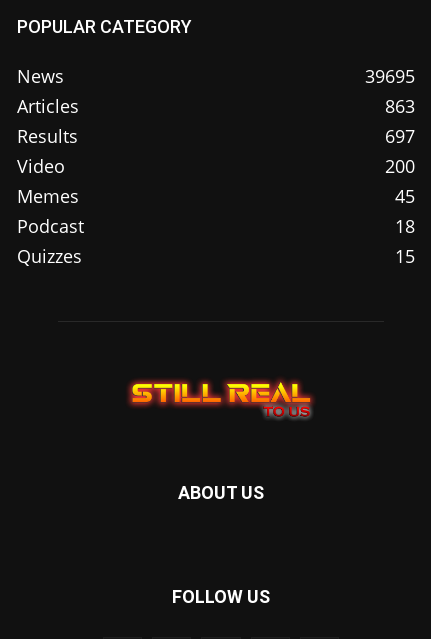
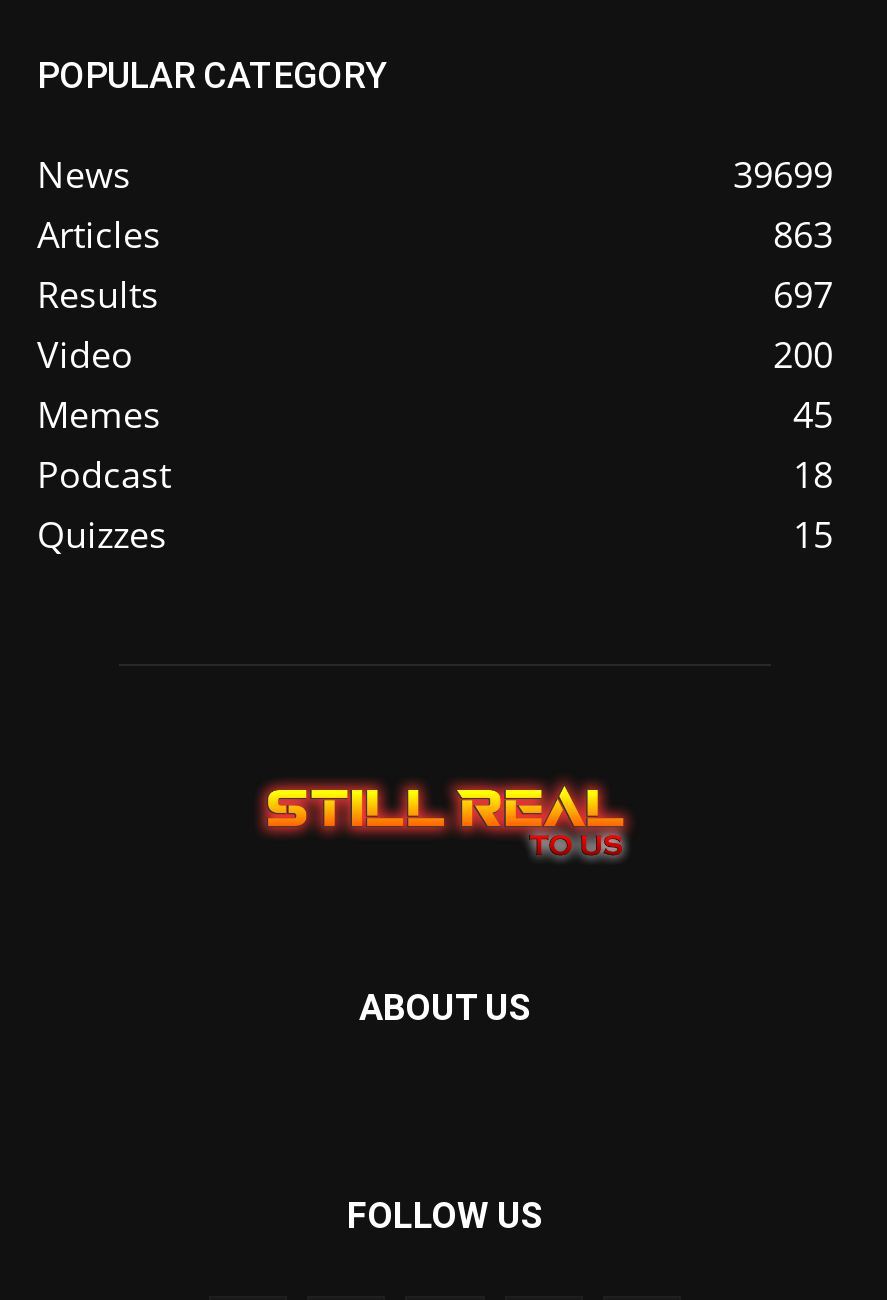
[365,64,415,88] 39695 -> [733,150,833,198] 39699

